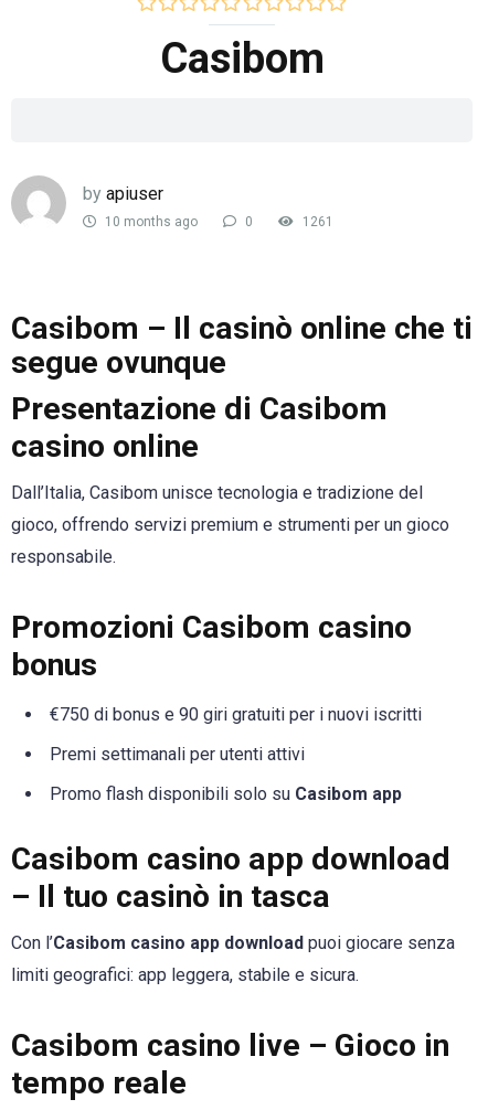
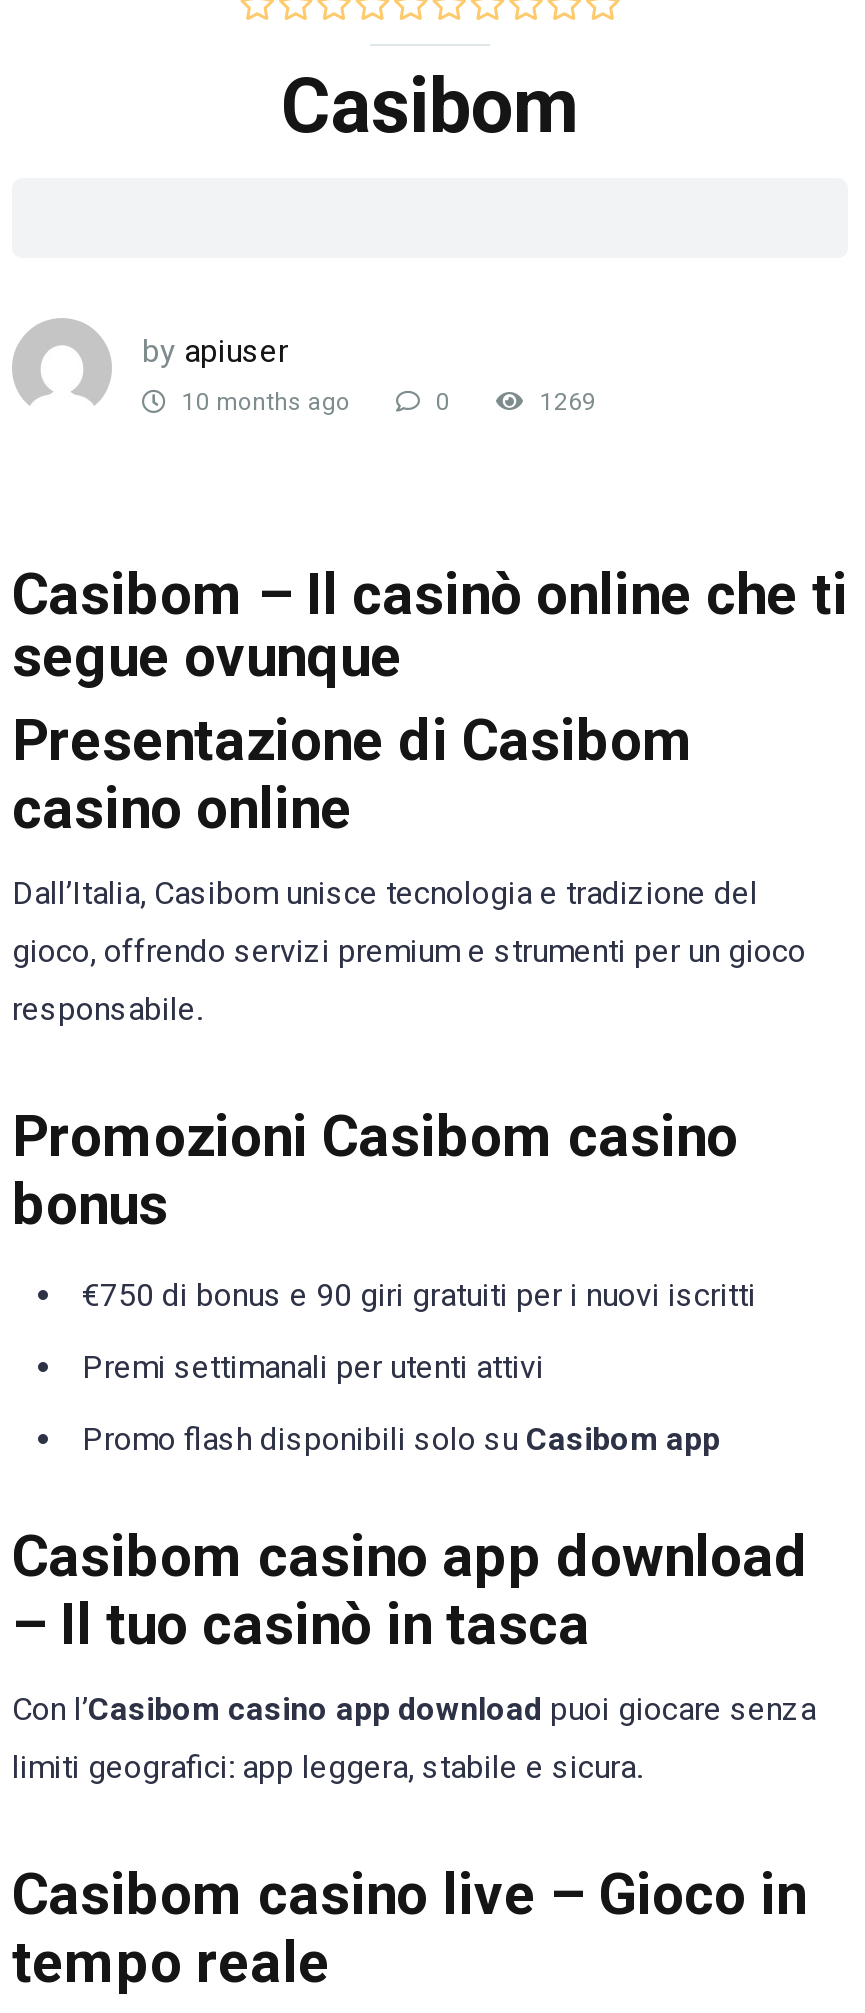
[299,214,333,230] 1261 -> [534,388,596,416] 1269

